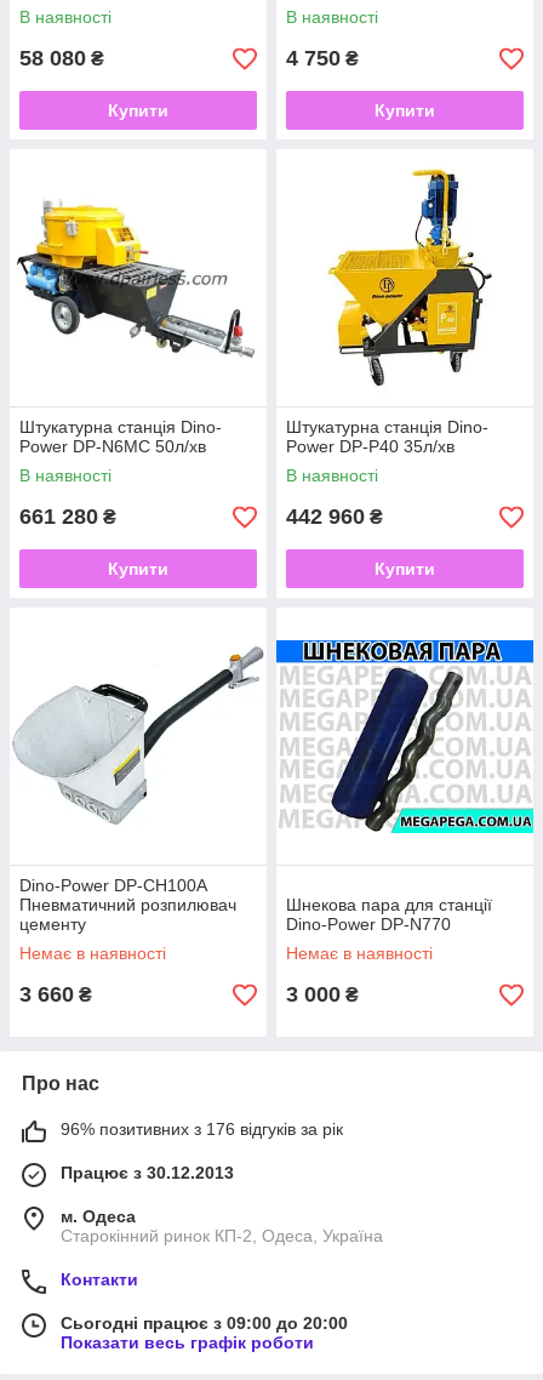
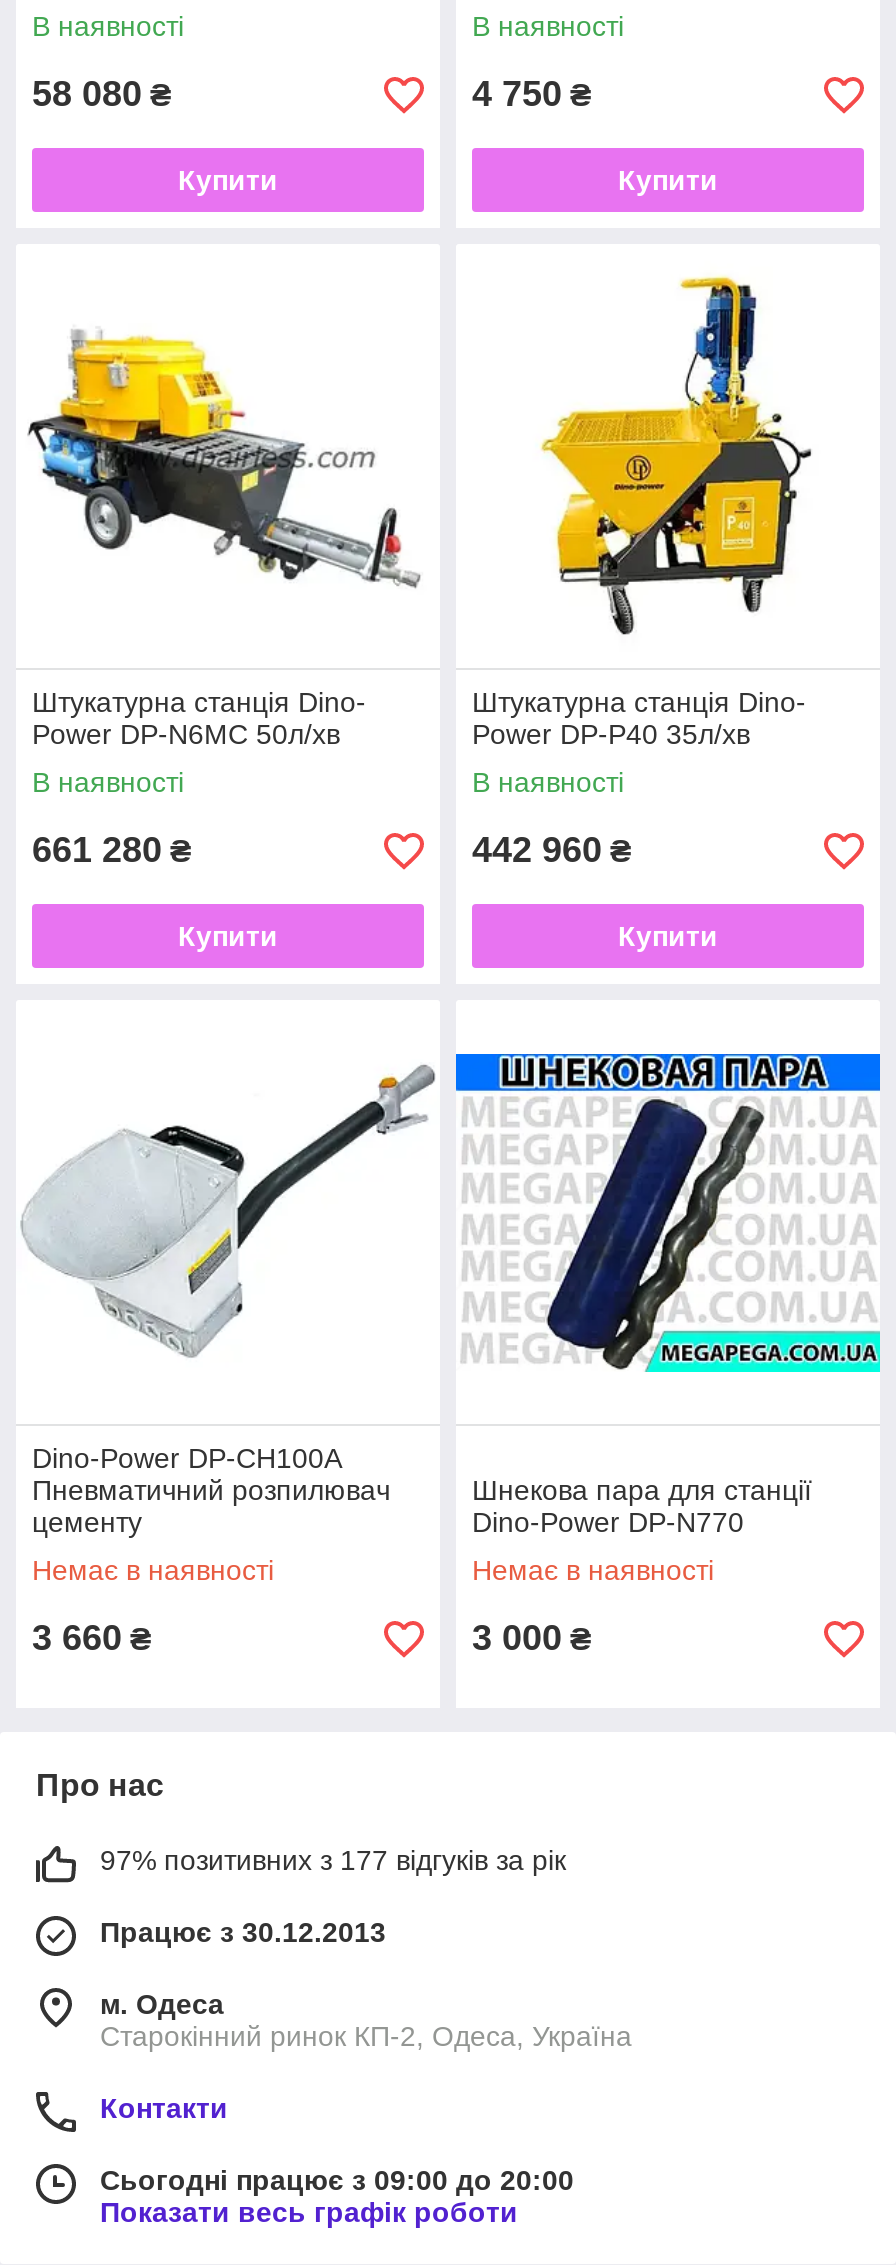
[61,1119,343,1139] 96% позитивних з 176 відгуків за рік -> [100,1844,566,1876] 97% позитивних з 177 відгуків за рік

